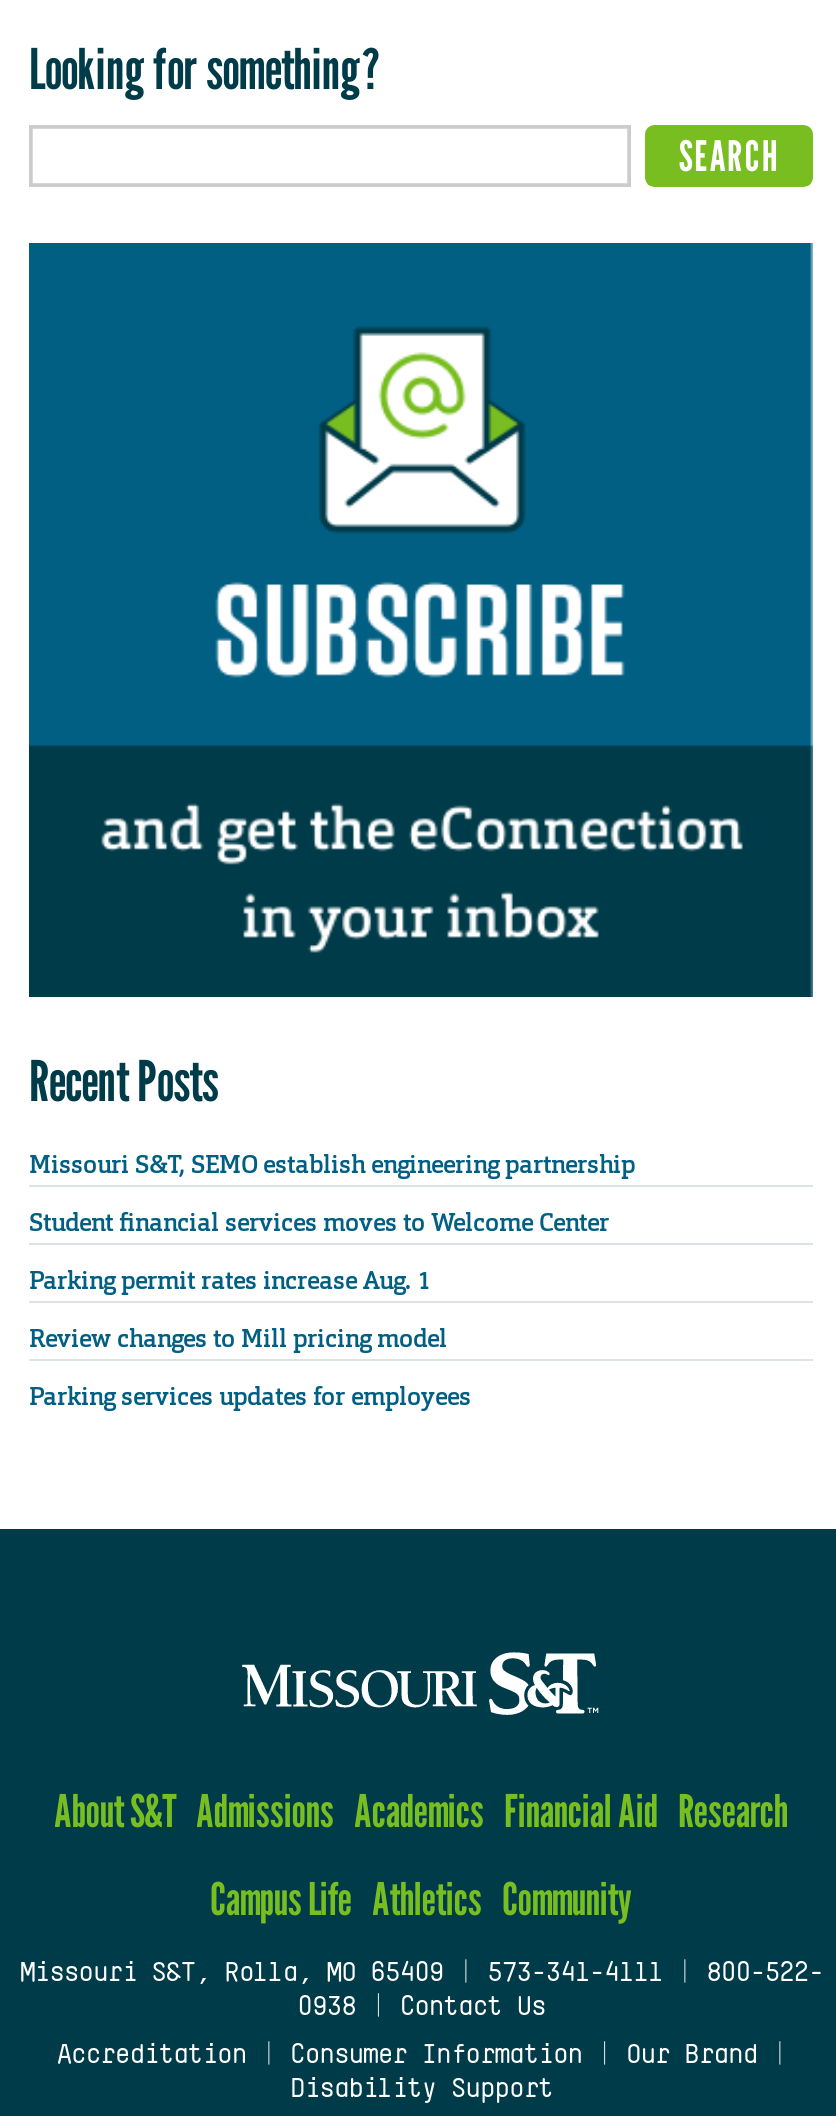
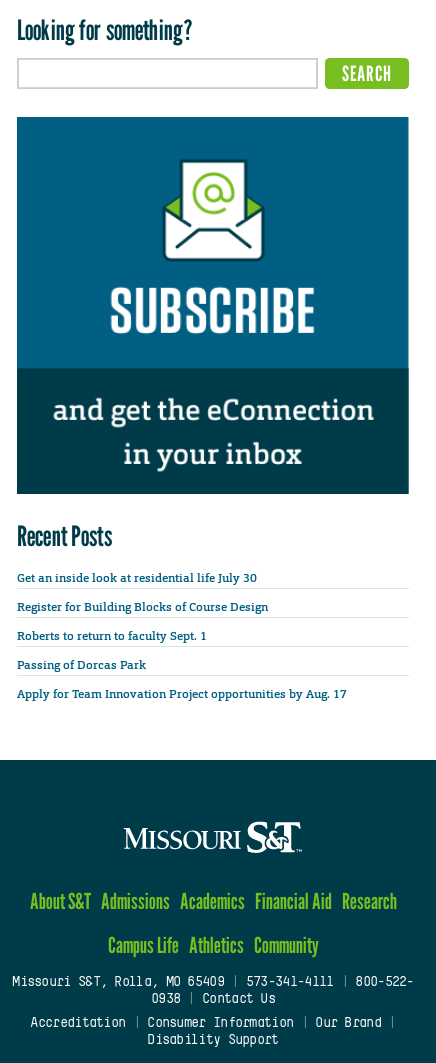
[29,1148,635,1180] Missouri S&T, SEMO establish engineering partnership -> [17,570,257,586] Get an inside look at residential life July 30
[29,1206,609,1238] Student financial services moves to Welcome Center -> [17,599,268,615] Register for Building Blocks of Course Design
[29,1265,431,1297] Parking permit rates increase Aug. 1 -> [17,628,210,644] Roberts to return to faculty Sept. 1
[29,1323,447,1355] Review changes to Mill pricing model -> [17,657,146,673] Passing of Dorcas Park
[29,1381,471,1413] Parking services updates for employees -> [17,686,347,702] Apply for Team Innovation Project opportunities by Aug. 17

